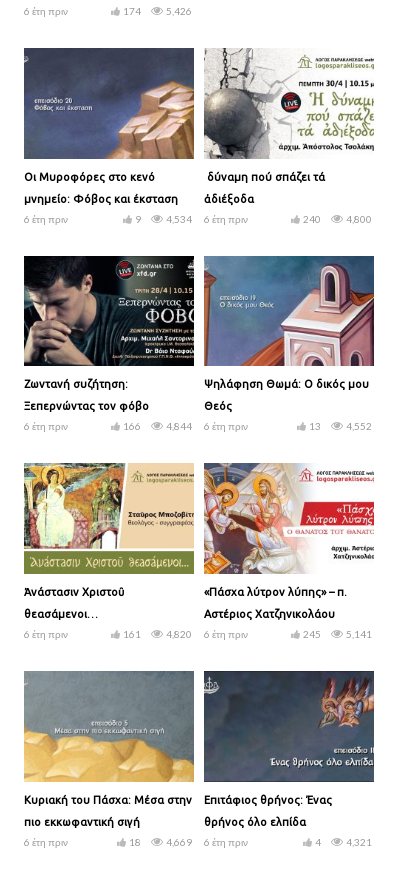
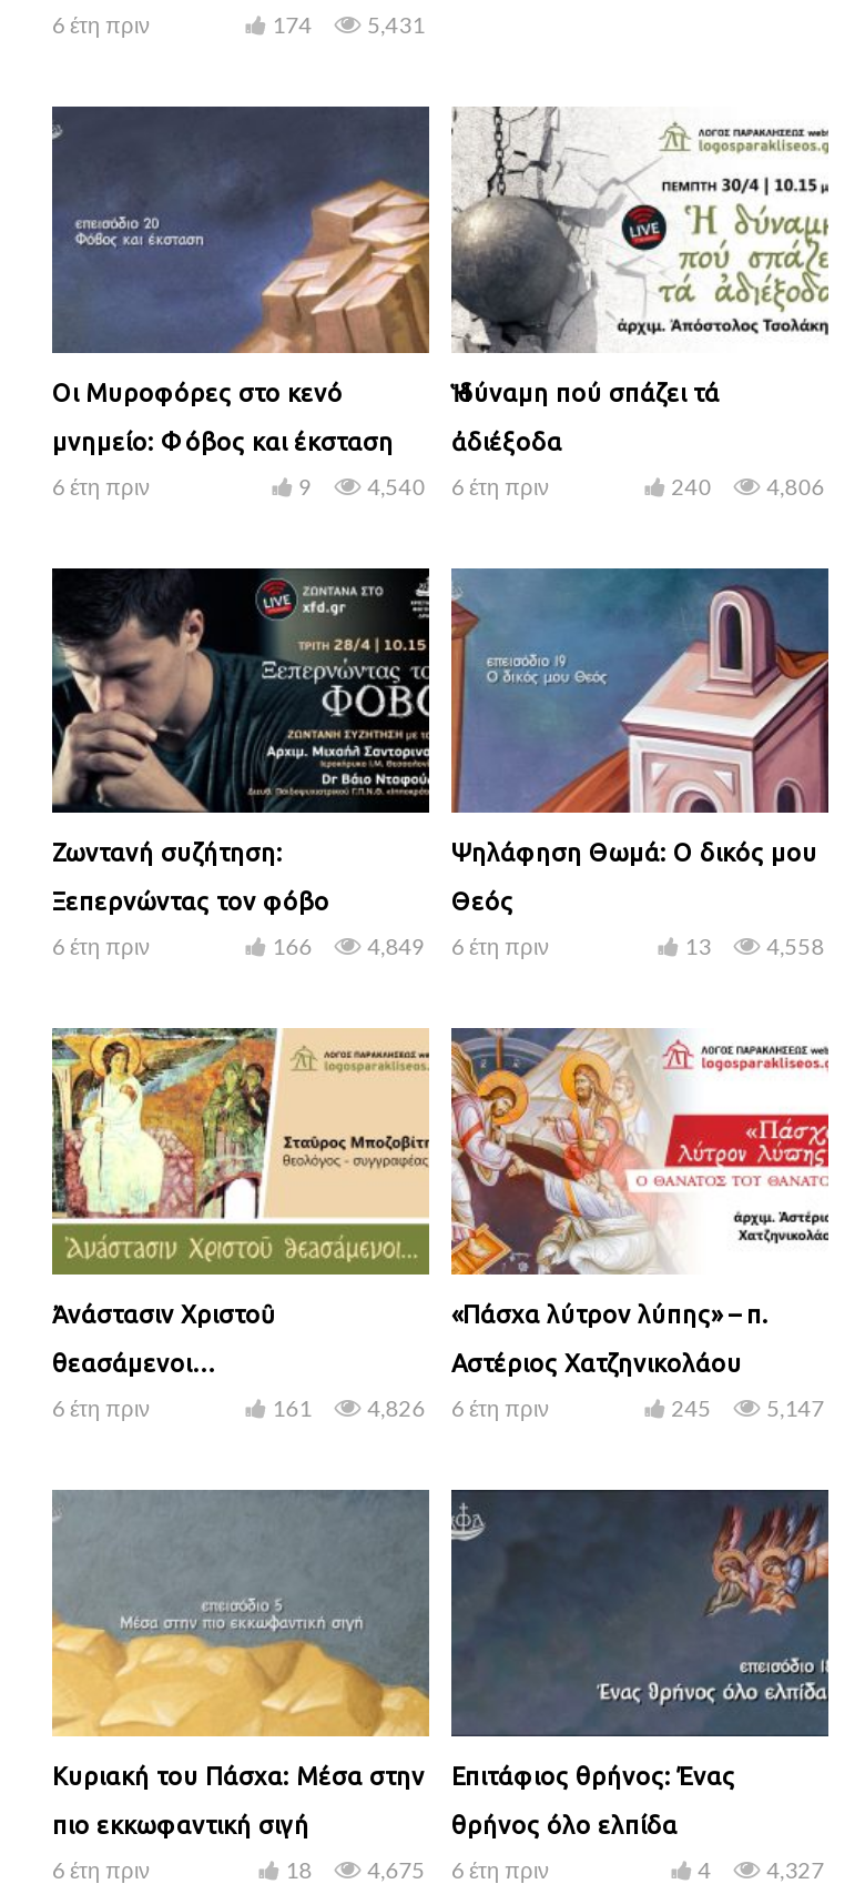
[166,5,192,17] 5,426 -> [368,10,425,37] 5,431
[166,212,248,224] 4,534 6 έτη πριν -> [368,472,549,498] 4,540 6 έτη πριν
[346,212,372,224] 4,800 -> [767,472,825,498] 4,806
[166,420,248,432] 4,844 6 έτη πριν -> [368,933,549,960] 4,849 6 έτη πριν
[346,420,372,432] 4,552 -> [767,933,825,960] 4,558
[166,628,248,640] 4,820 6 έτη πριν -> [368,1395,549,1421] 4,826 6 έτη πριν
[346,628,372,640] 5,141 -> [767,1395,825,1421] 5,147
[166,836,248,848] 4,669 6 έτη πριν -> [368,1856,549,1883] 4,675 6 έτη πριν
[346,836,372,848] 4,321 -> [767,1856,825,1883] 4,327

